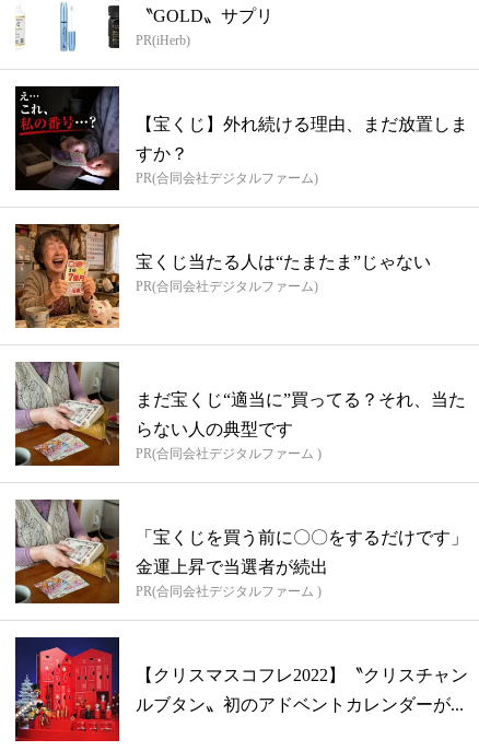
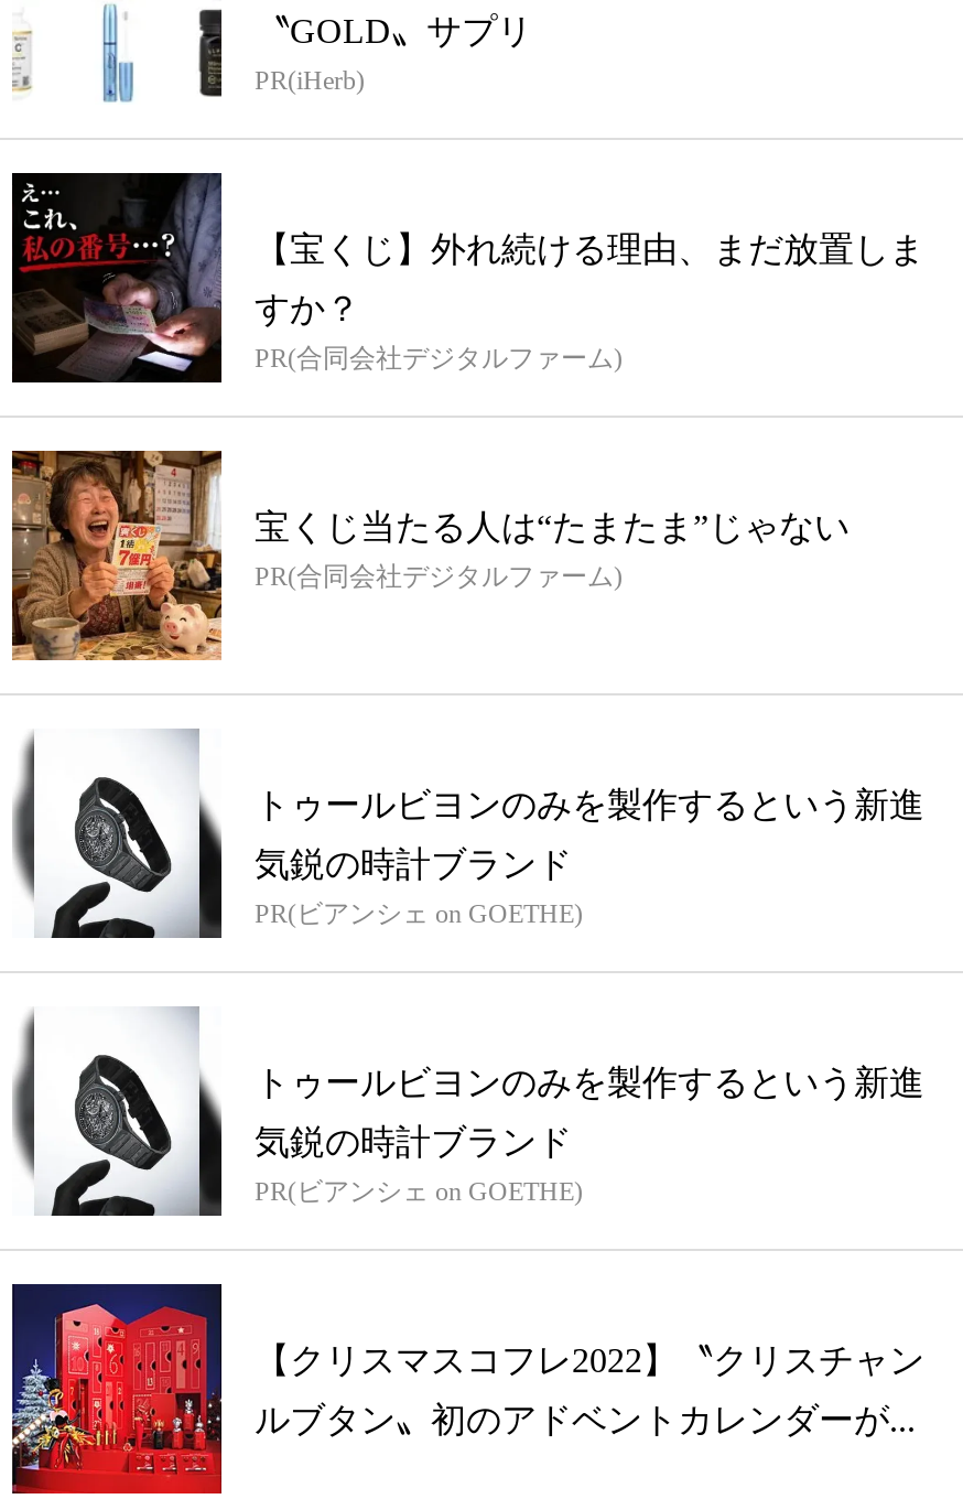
[14,361,466,467] [image] | まだ宝くじ“適当に”買ってる？それ、当た -> [12,730,924,941] [image] | トゥールビヨンのみを製作するという新進
[136,420,322,461] らない人の典型です | PR(合同会社デジタルファーム ) -> [255,846,583,930] 気鋭の時計ブランド | PR(ビアンシェ on GOETHE)
[14,498,468,605] [image] | 「宝くじを買う前に〇〇をするだけです」 -> [12,1007,924,1219] [image] | トゥールビヨンのみを製作するという新進
[136,558,328,599] 金運上昇で当選者が続出 | PR(合同会社デジタルファーム ) -> [255,1124,583,1208] 気鋭の時計ブランド | PR(ビアンシェ on GOETHE)

